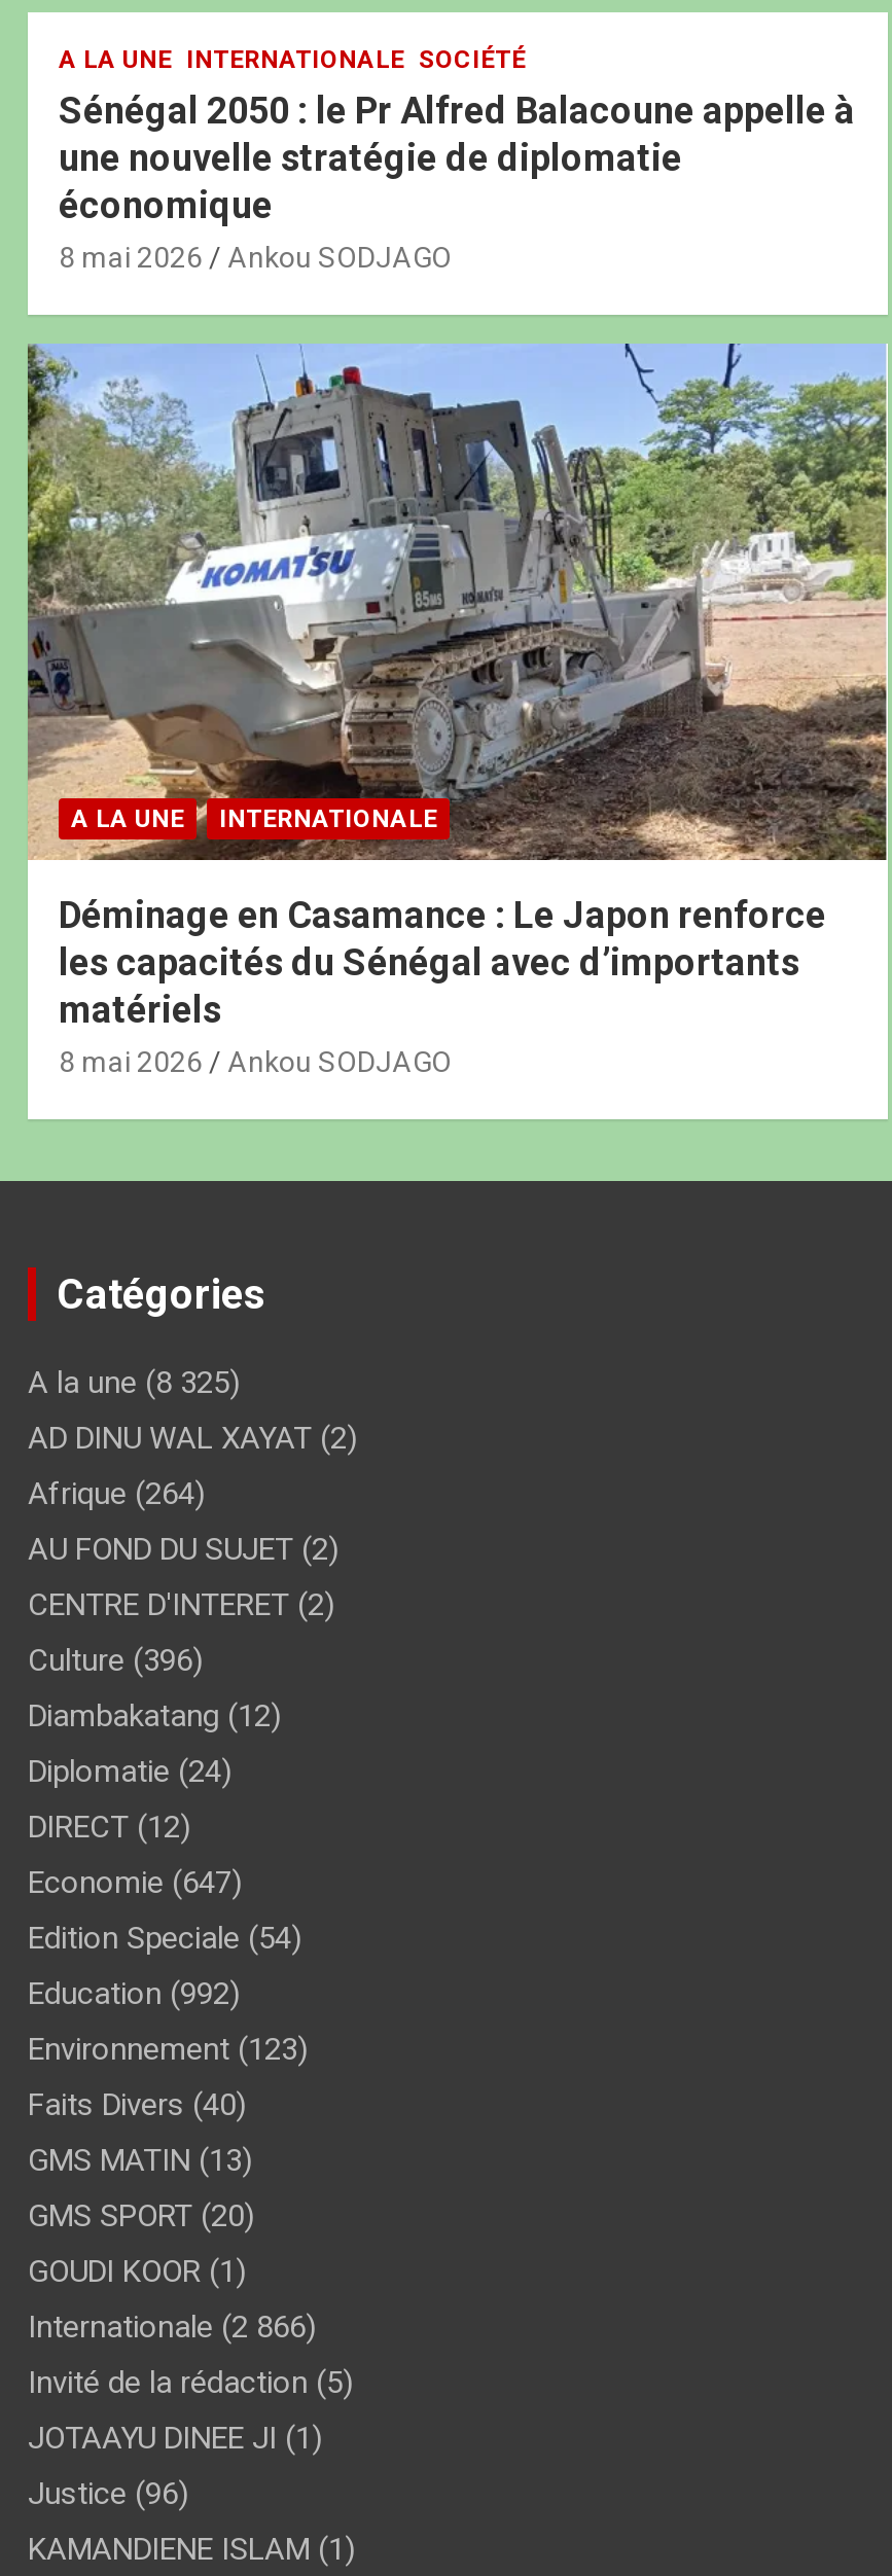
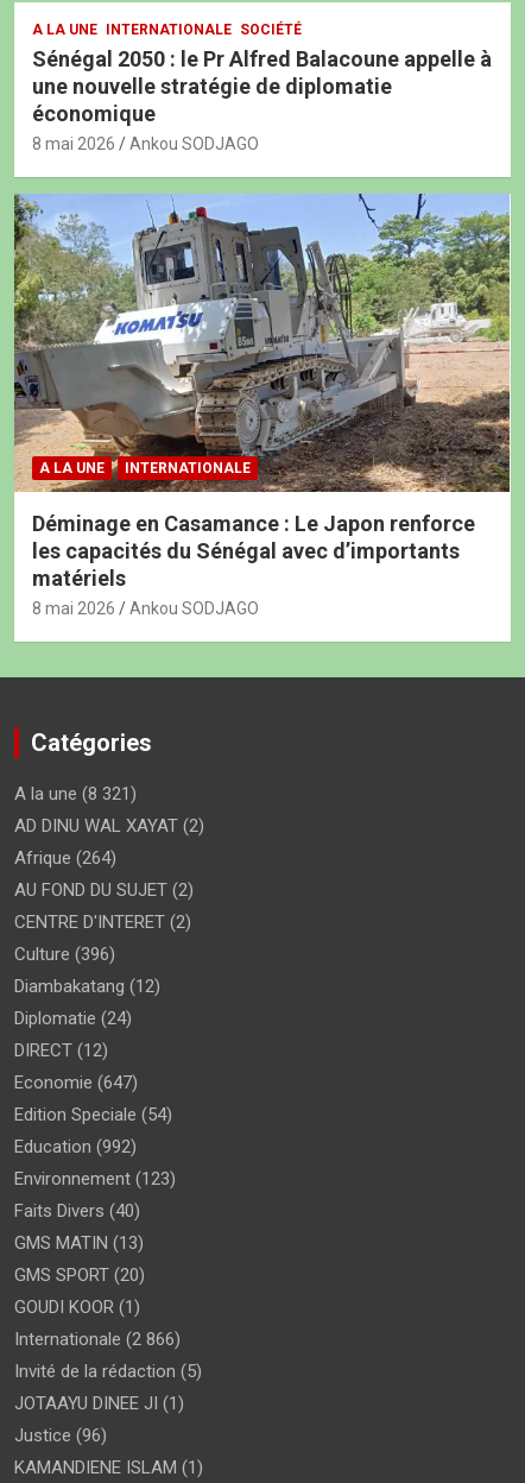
[28,1364,240,1401] A la une (8 325) -> [14,783,137,804] A la une (8 321)

